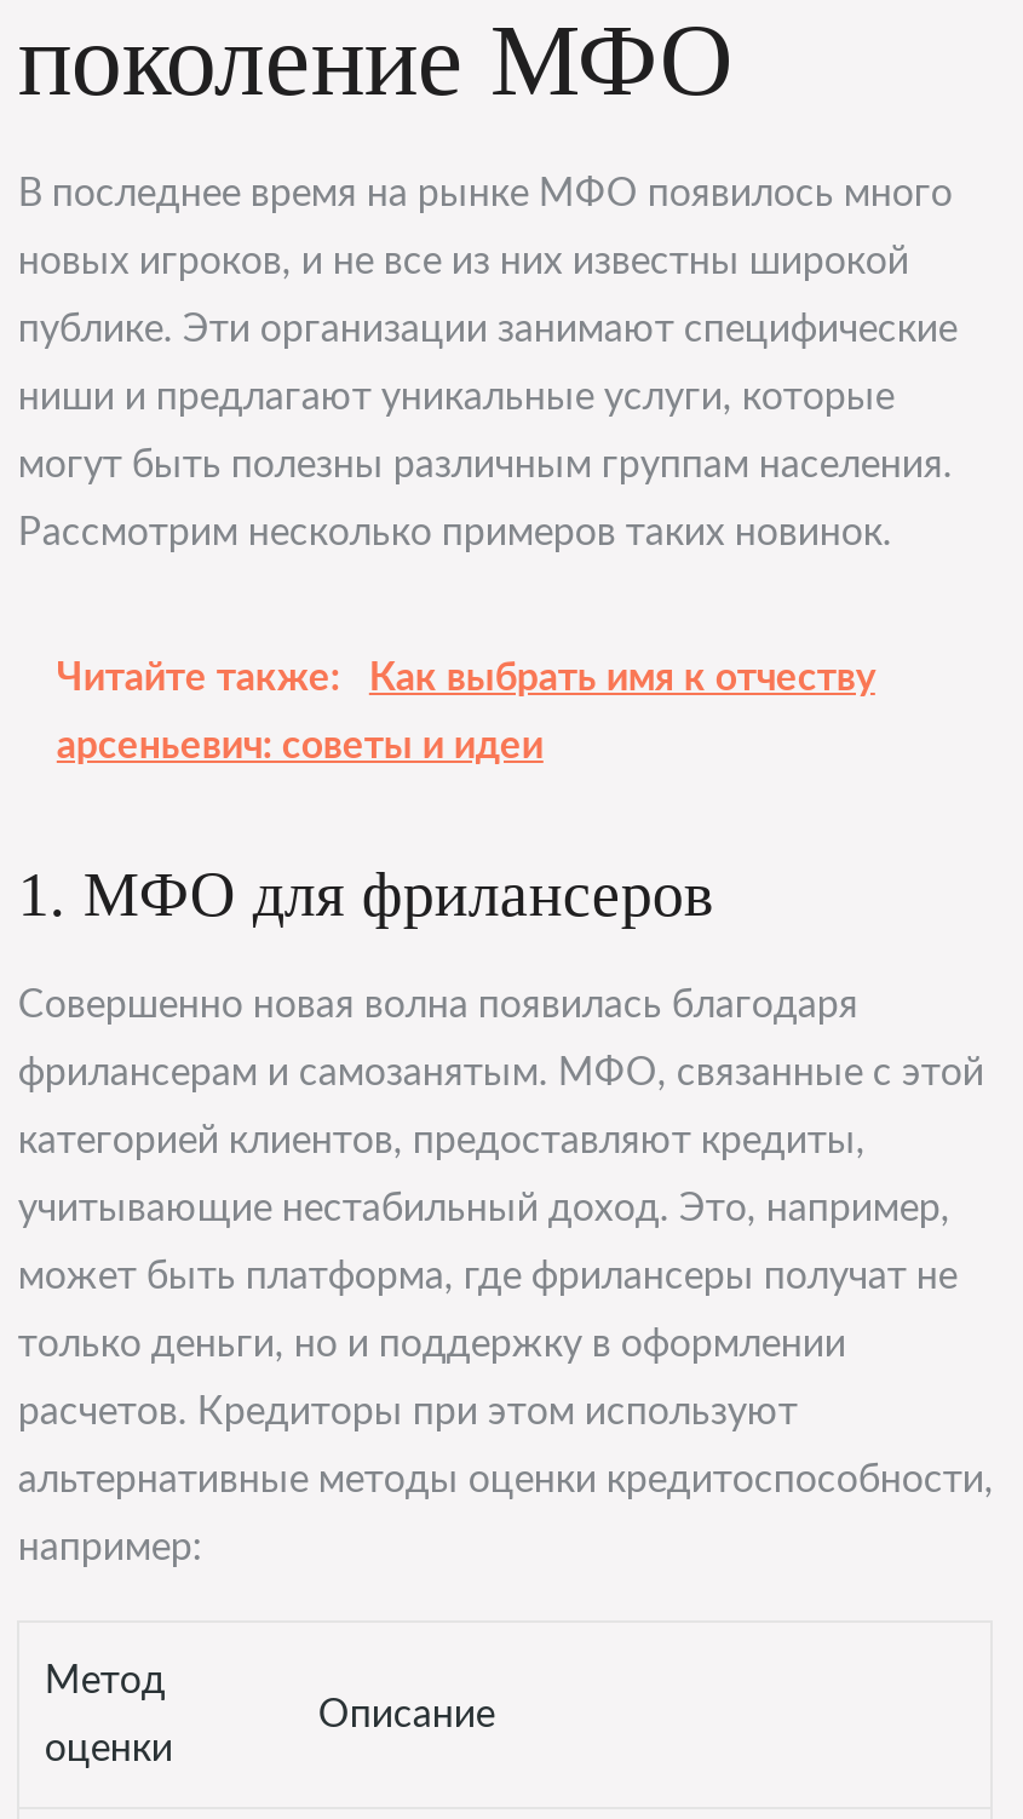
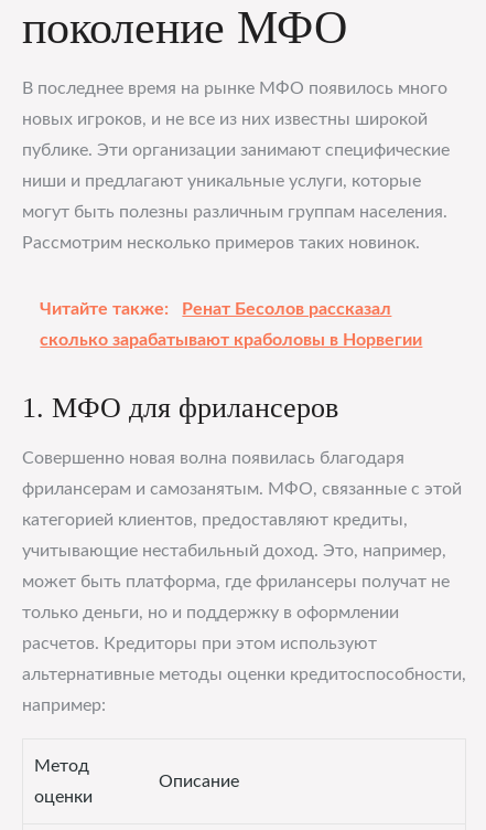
[57,659,875,698] Читайте также: Как выбрать имя к отчеству -> [40,300,392,318] Читайте также: Ренат Бесолов рассказал
[57,727,543,765] арсеньевич: советы и идеи -> [40,331,423,349] сколько зарабатывают краболовы в Норвегии

